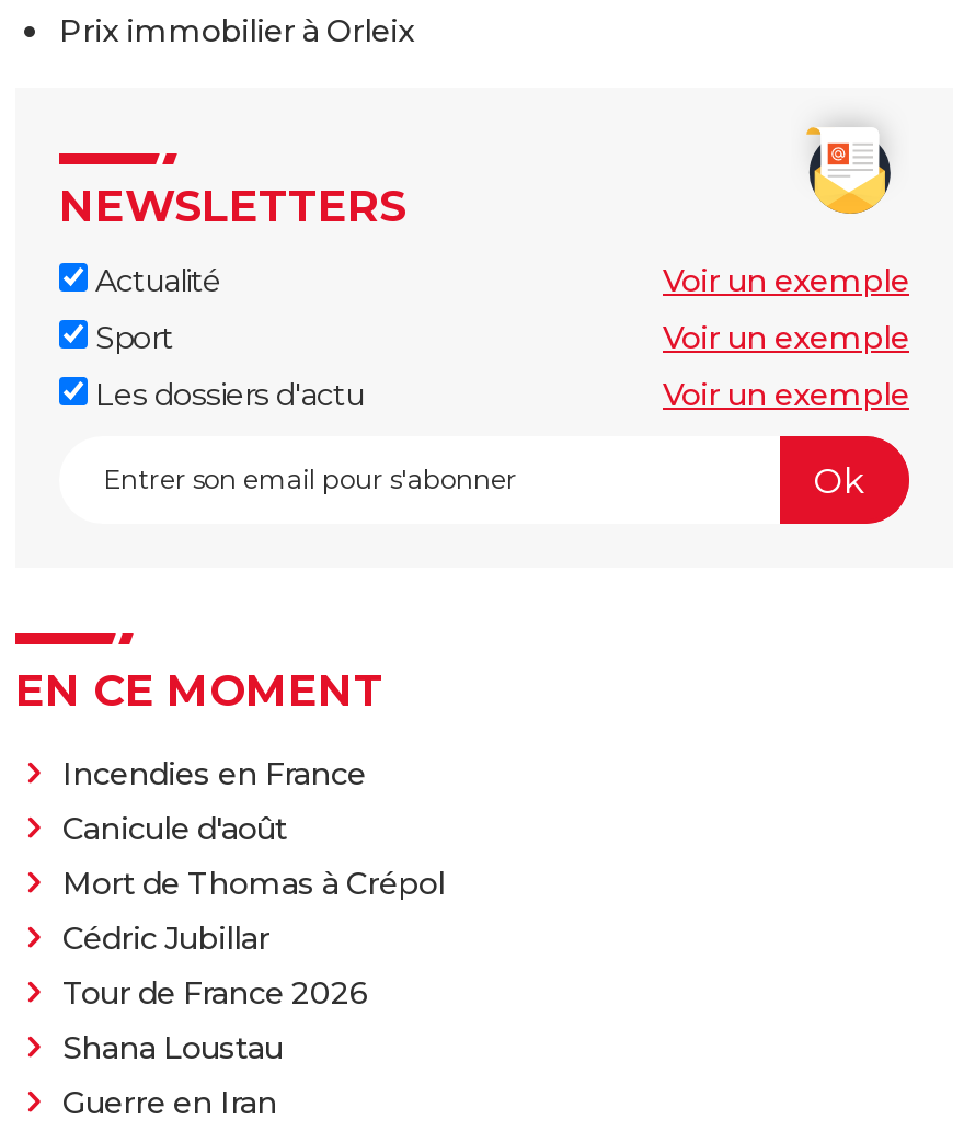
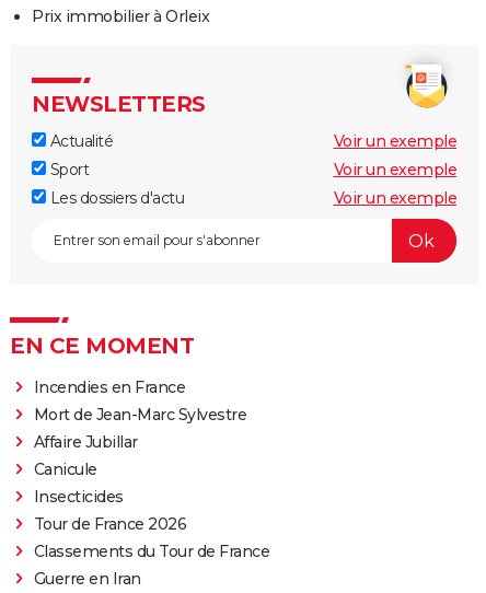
[62,810,445,959] Canicule d'août | Mort de Thomas à Crépol | Cédric Jubillar -> [33,405,246,507] Mort de Jean-Marc Sylvestre | Affaire Jubillar | Canicule | Insecticides
[62,1029,283,1068] Shana Loustau -> [33,542,269,562] Classements du Tour de France

